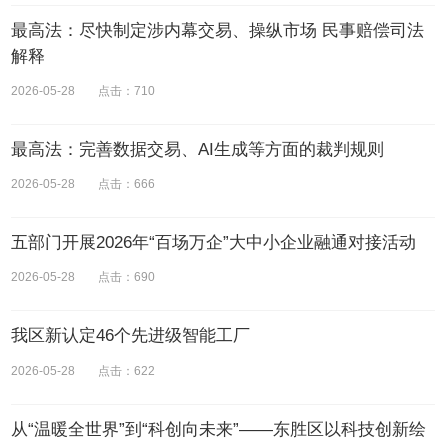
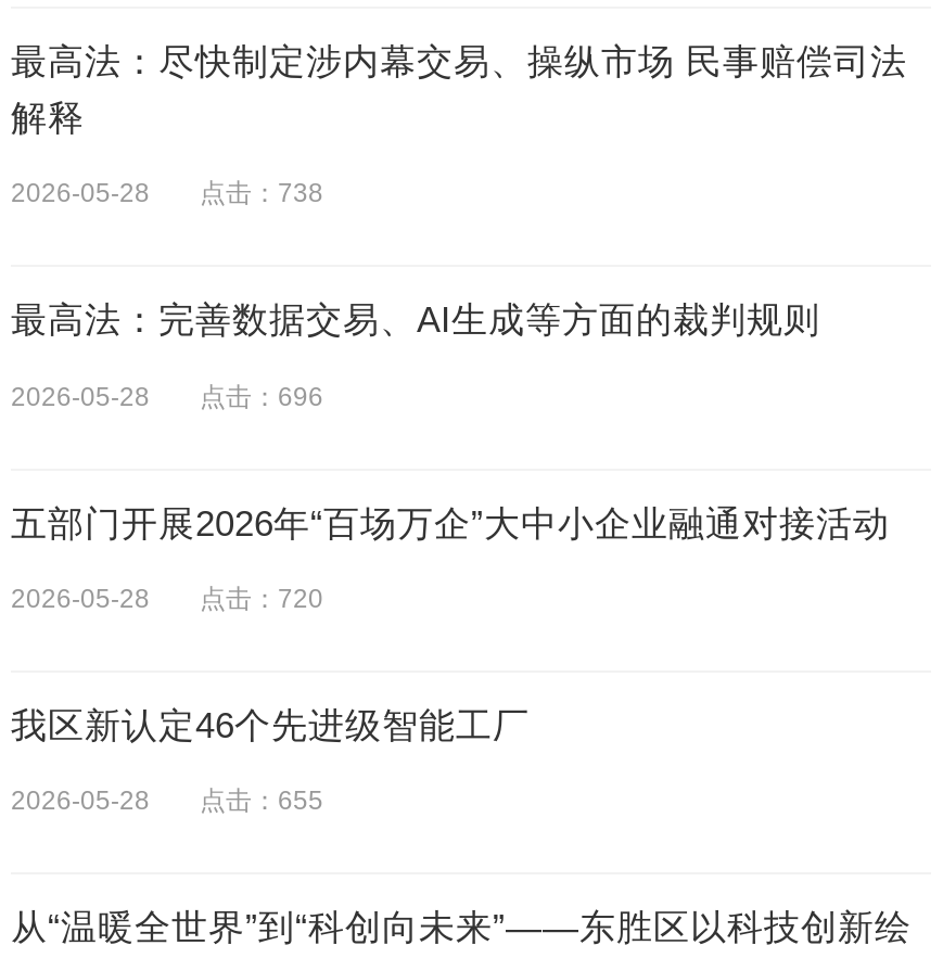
[11,84,155,98] 2026-05-28 点击：710 -> [11,179,323,209] 2026-05-28 点击：738
[11,177,155,191] 2026-05-28 点击：666 -> [11,381,323,411] 2026-05-28 点击：696
[11,270,155,284] 2026-05-28 点击：690 -> [11,583,323,614] 2026-05-28 点击：720
[11,363,155,377] 2026-05-28 点击：622 -> [11,785,323,816] 2026-05-28 点击：655

